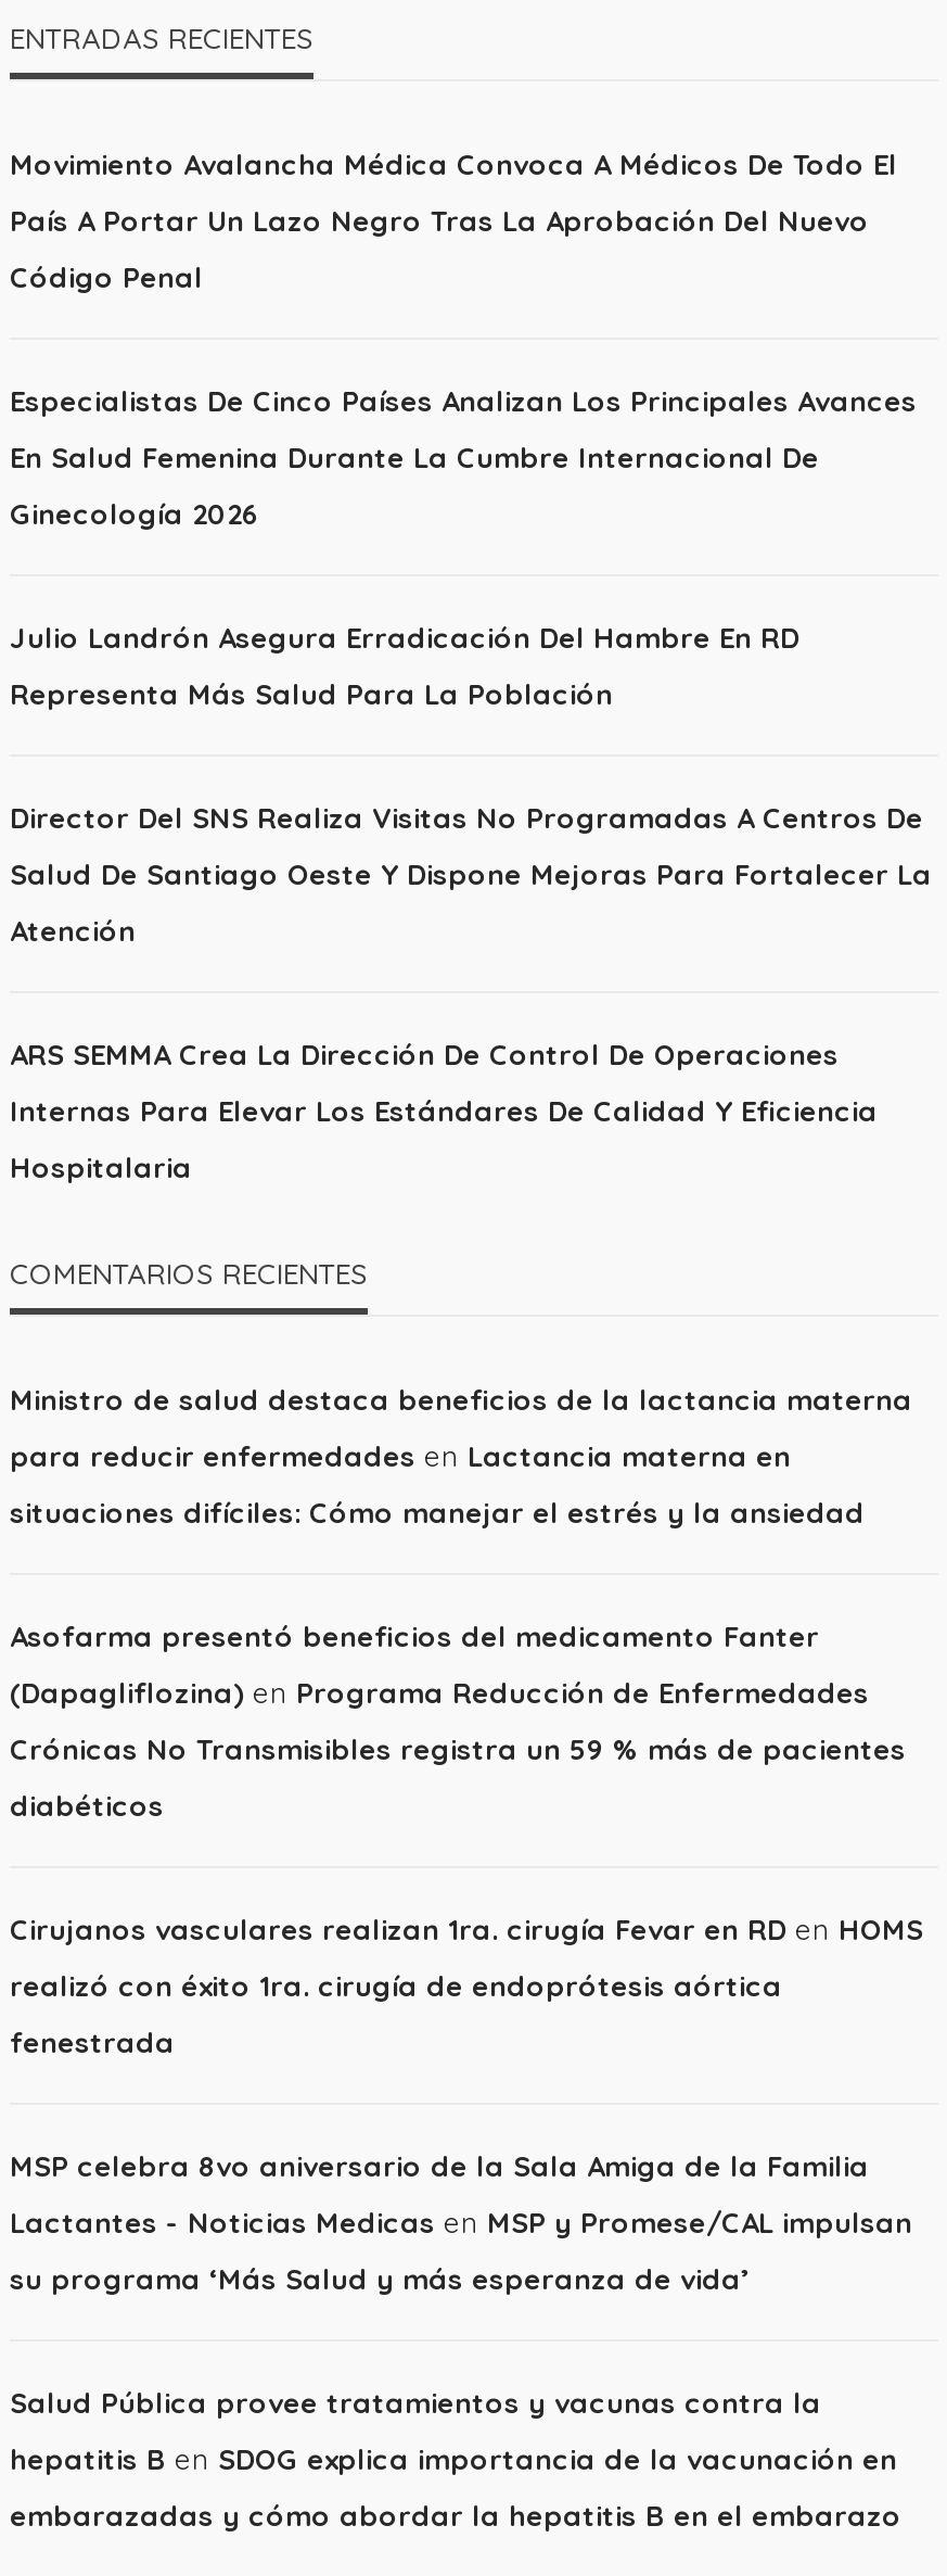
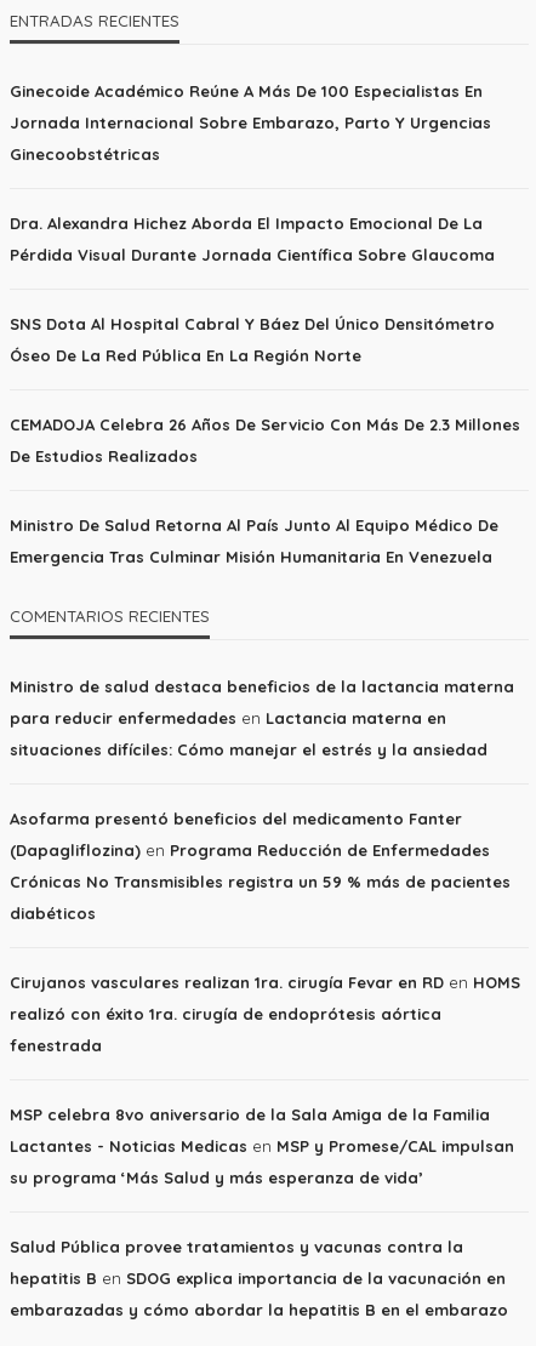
[10,146,897,293] Movimiento Avalancha Médica Convoca A Médicos De Todo El | País A Portar Un Lazo Negro Tras La Aprobación Del Nuevo | Código Penal -> [10,81,491,163] Ginecoide Académico Reúne A Más De 100 Especialistas En | Jornada Internacional Sobre Embarazo, Parto Y Urgencias | Ginecoobstétricas
[10,382,917,530] Especialistas De Cinco Países Analizan Los Principales Avances | En Salud Femenina Durante La Cumbre Internacional De | Ginecología 2026 -> [10,213,495,264] Dra. Alexandra Hichez Aborda El Impacto Emocional De La | Pérdida Visual Durante Jornada Científica Sobre Glaucoma
[10,619,799,710] Julio Landrón Asegura Erradicación Del Hambre En RD | Representa Más Salud Para La Población -> [10,314,495,365] SNS Dota Al Hospital Cabral Y Báez Del Único Densitómetro | Óseo De La Red Pública En La Región Norte
[10,799,932,947] Director Del SNS Realiza Visitas No Programadas A Centros De | Salud De Santiago Oeste Y Dispone Mejoras Para Fortalecer La | Atención -> [10,414,520,465] CEMADOJA Celebra 26 Años De Servicio Con Más De 2.3 Millones | De Estudios Realizados
[10,1036,878,1183] ARS SEMMA Crea La Dirección De Control De Operaciones | Internas Para Elevar Los Estándares De Calidad Y Eficiencia | Hospitalaria -> [10,515,498,566] Ministro De Salud Retorna Al País Junto Al Equipo Médico De | Emergencia Tras Culminar Misión Humanitaria En Venezuela

